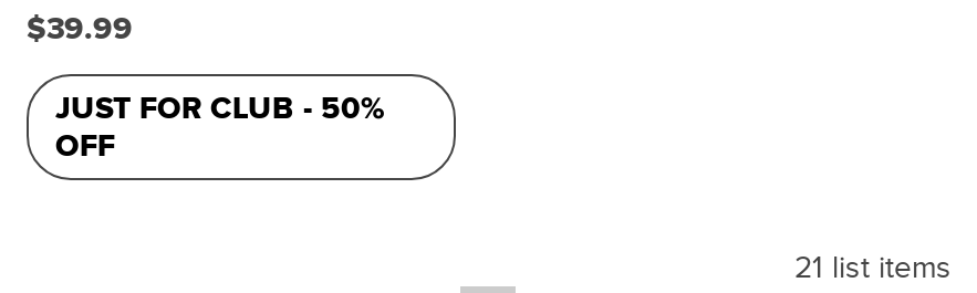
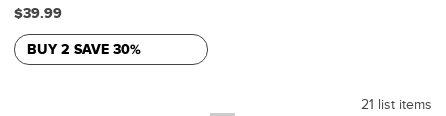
[55,89,385,165] JUST FOR CLUB - 50% | OFF -> [27,41,141,58] BUY 2 SAVE 30%

